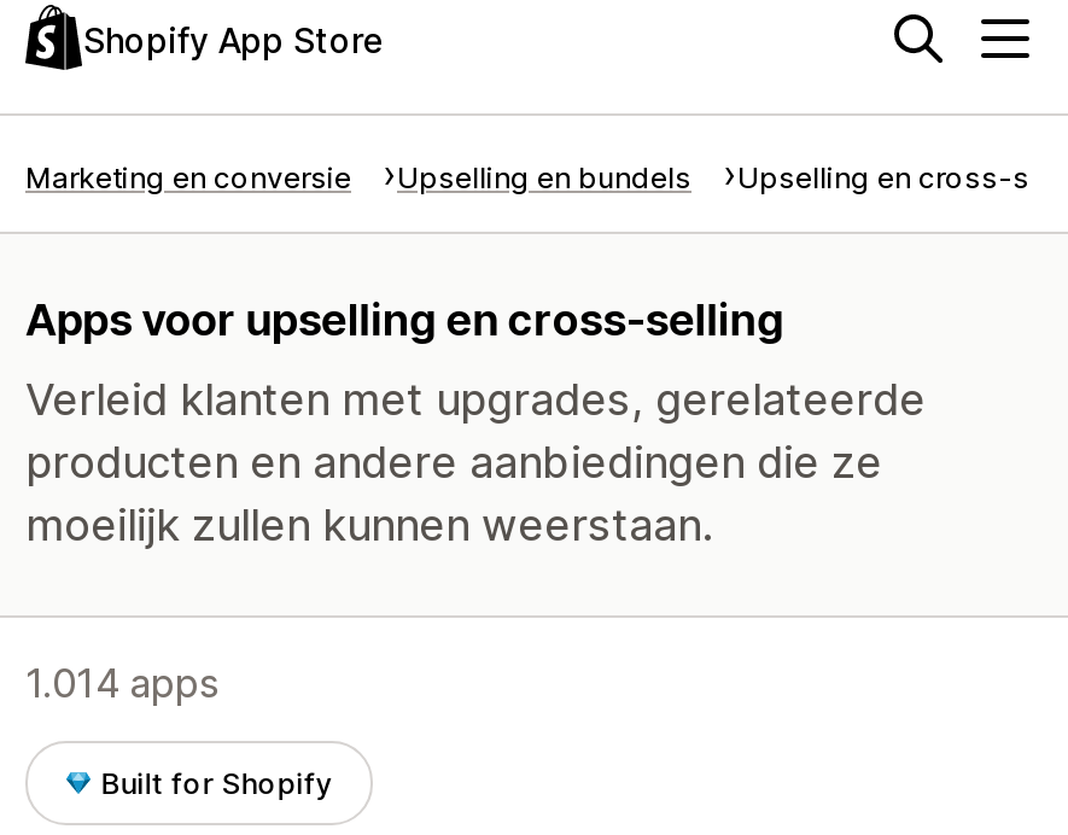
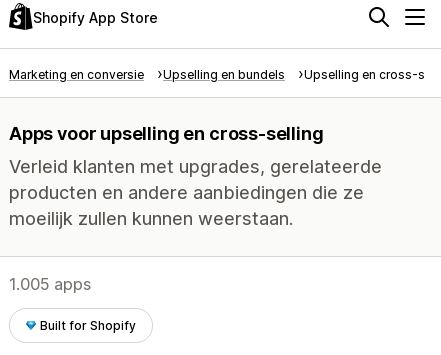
[25,659,218,707] 1.014 apps -> [9,274,91,294] 1.005 apps

